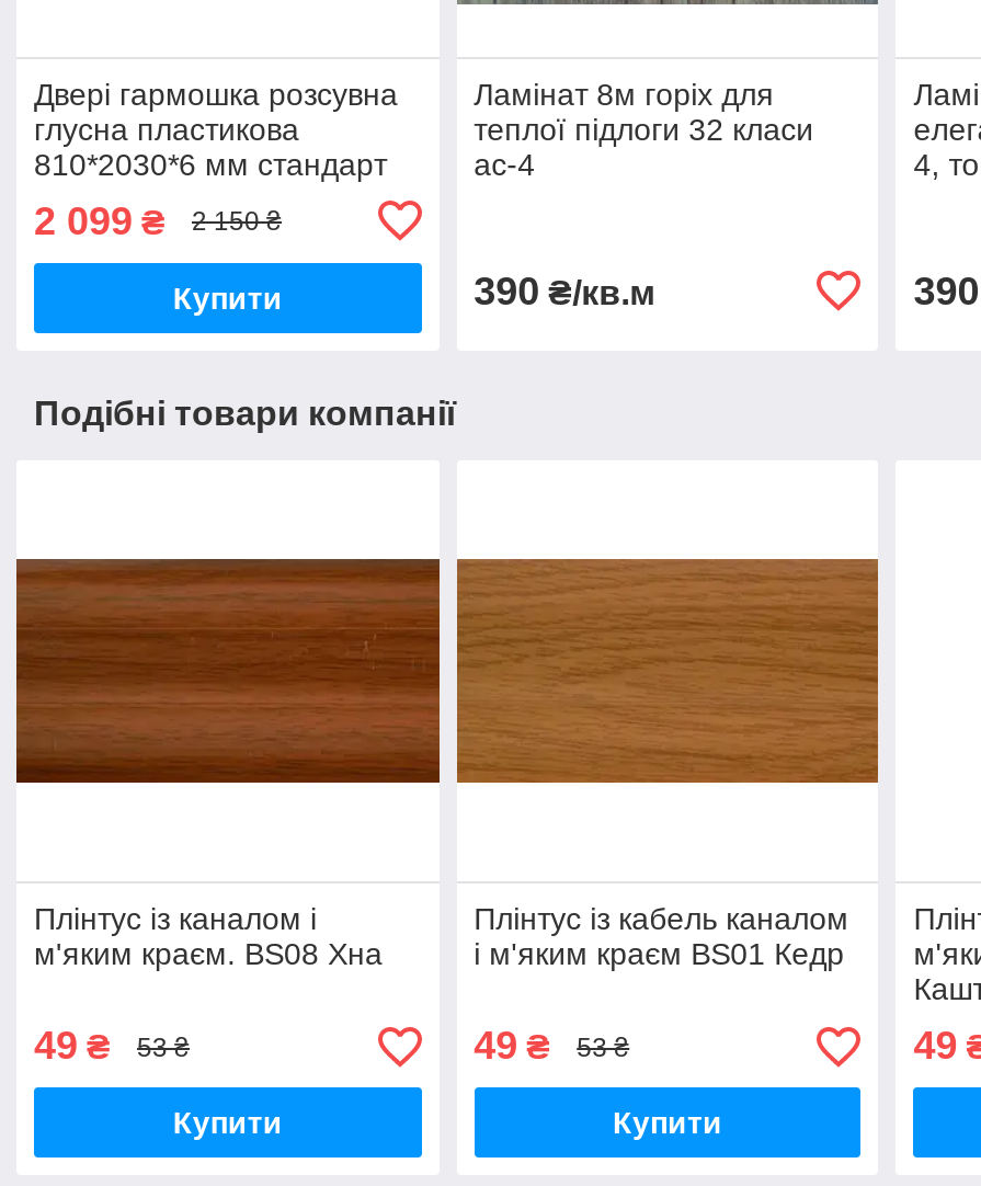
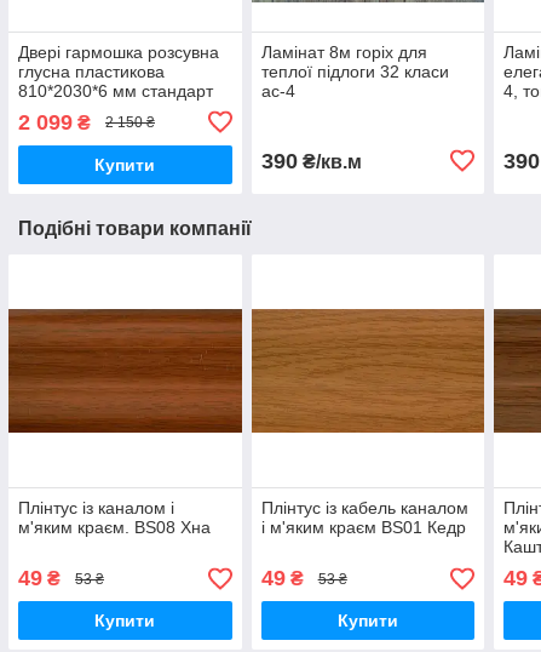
none -> [493,308,537,434] [image]

